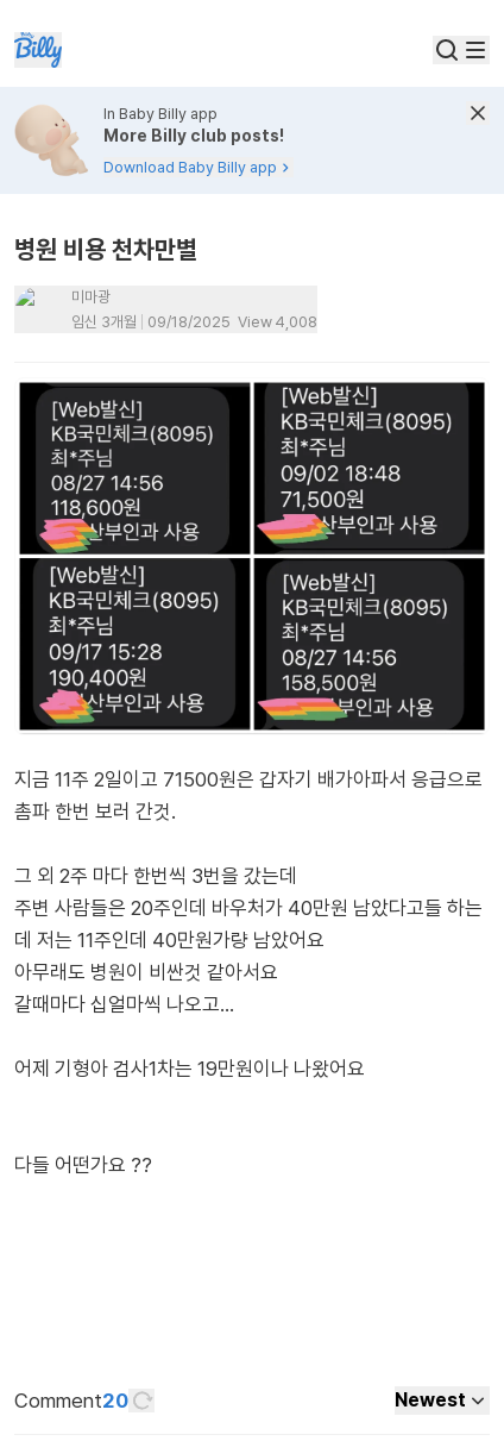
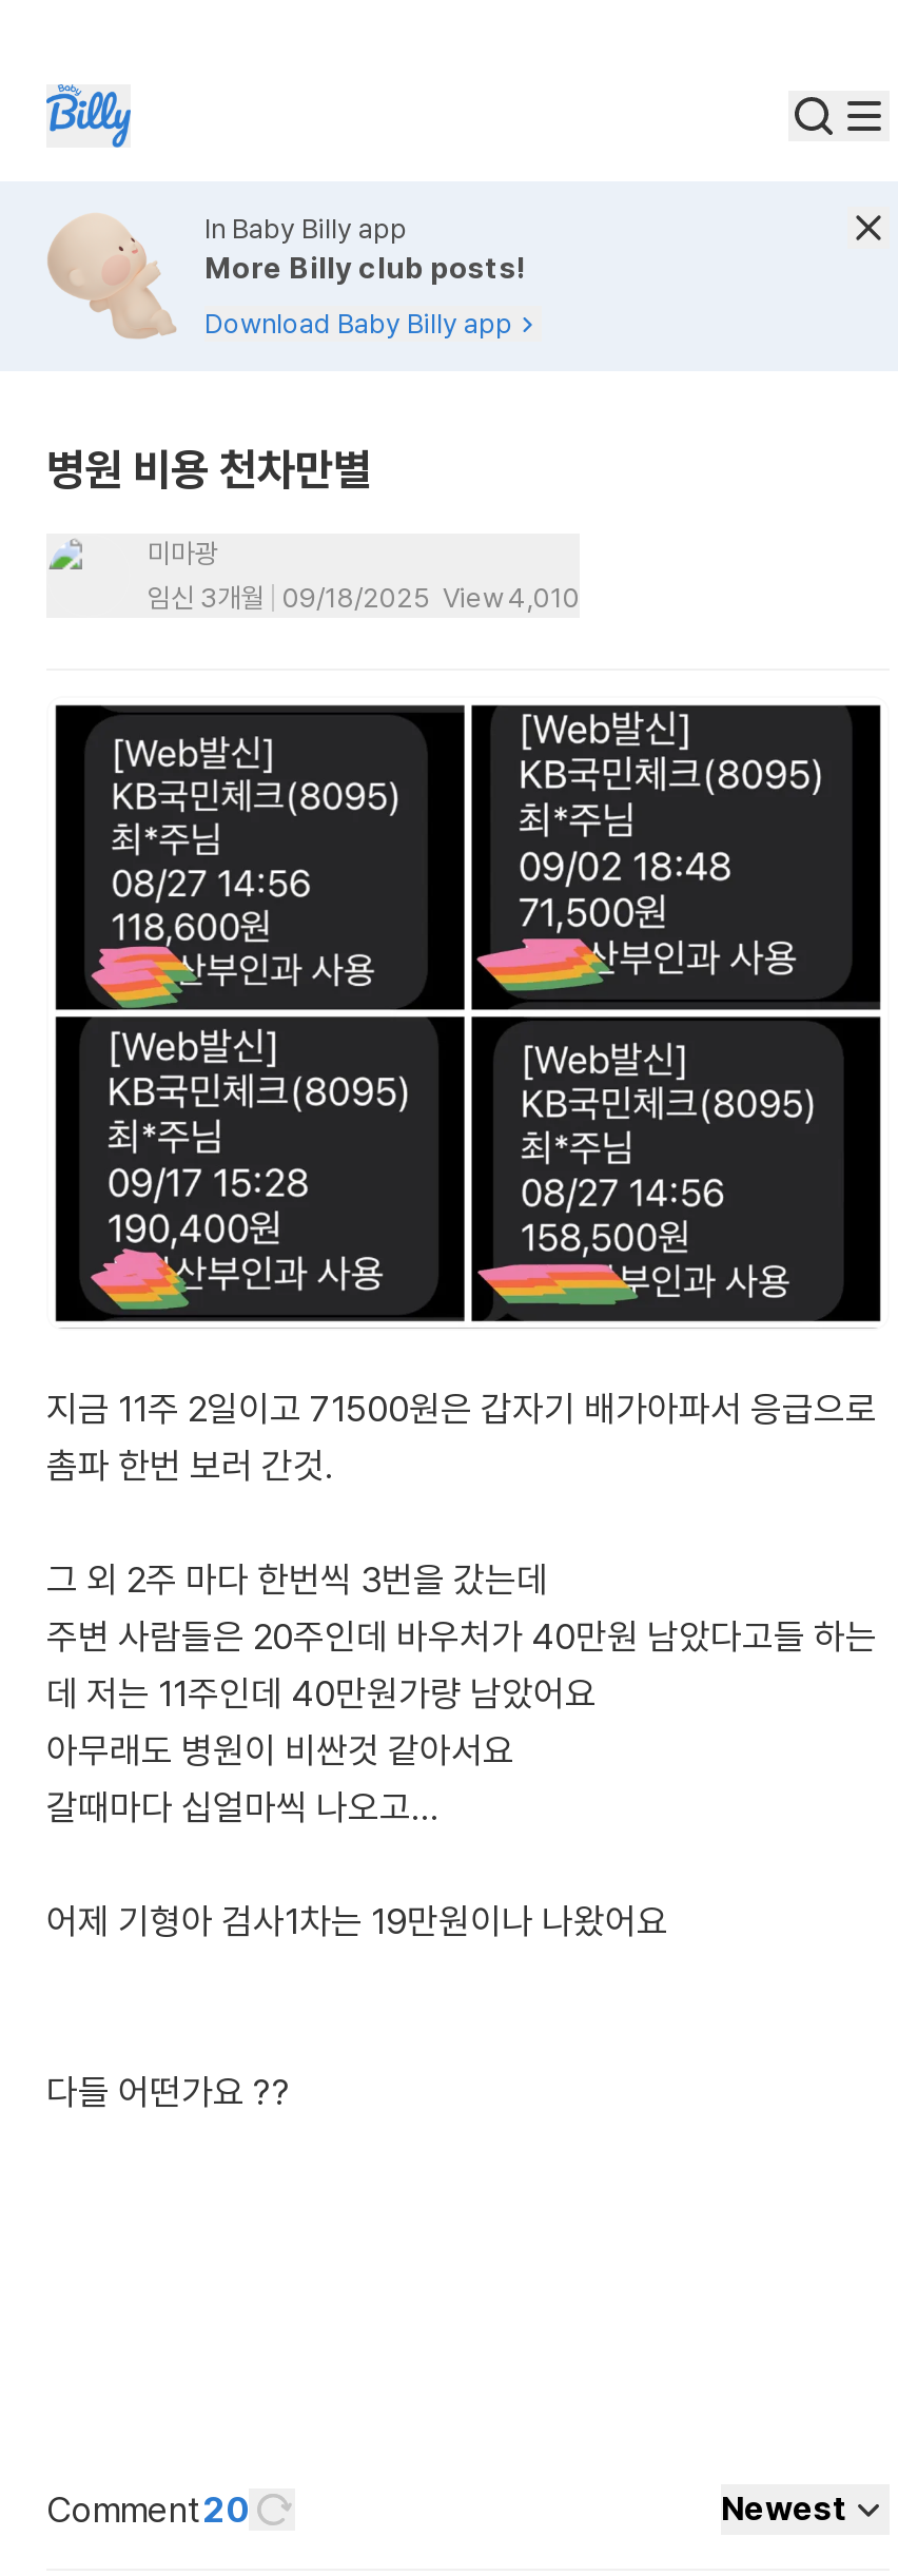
[71,313,317,331] 임신 3개월 09/18/2025 View 4,008 -> [148,582,580,614] 임신 3개월 09/18/2025 View 4,010

